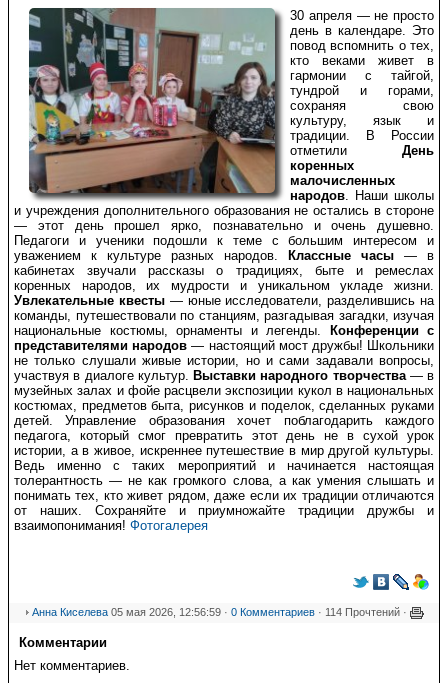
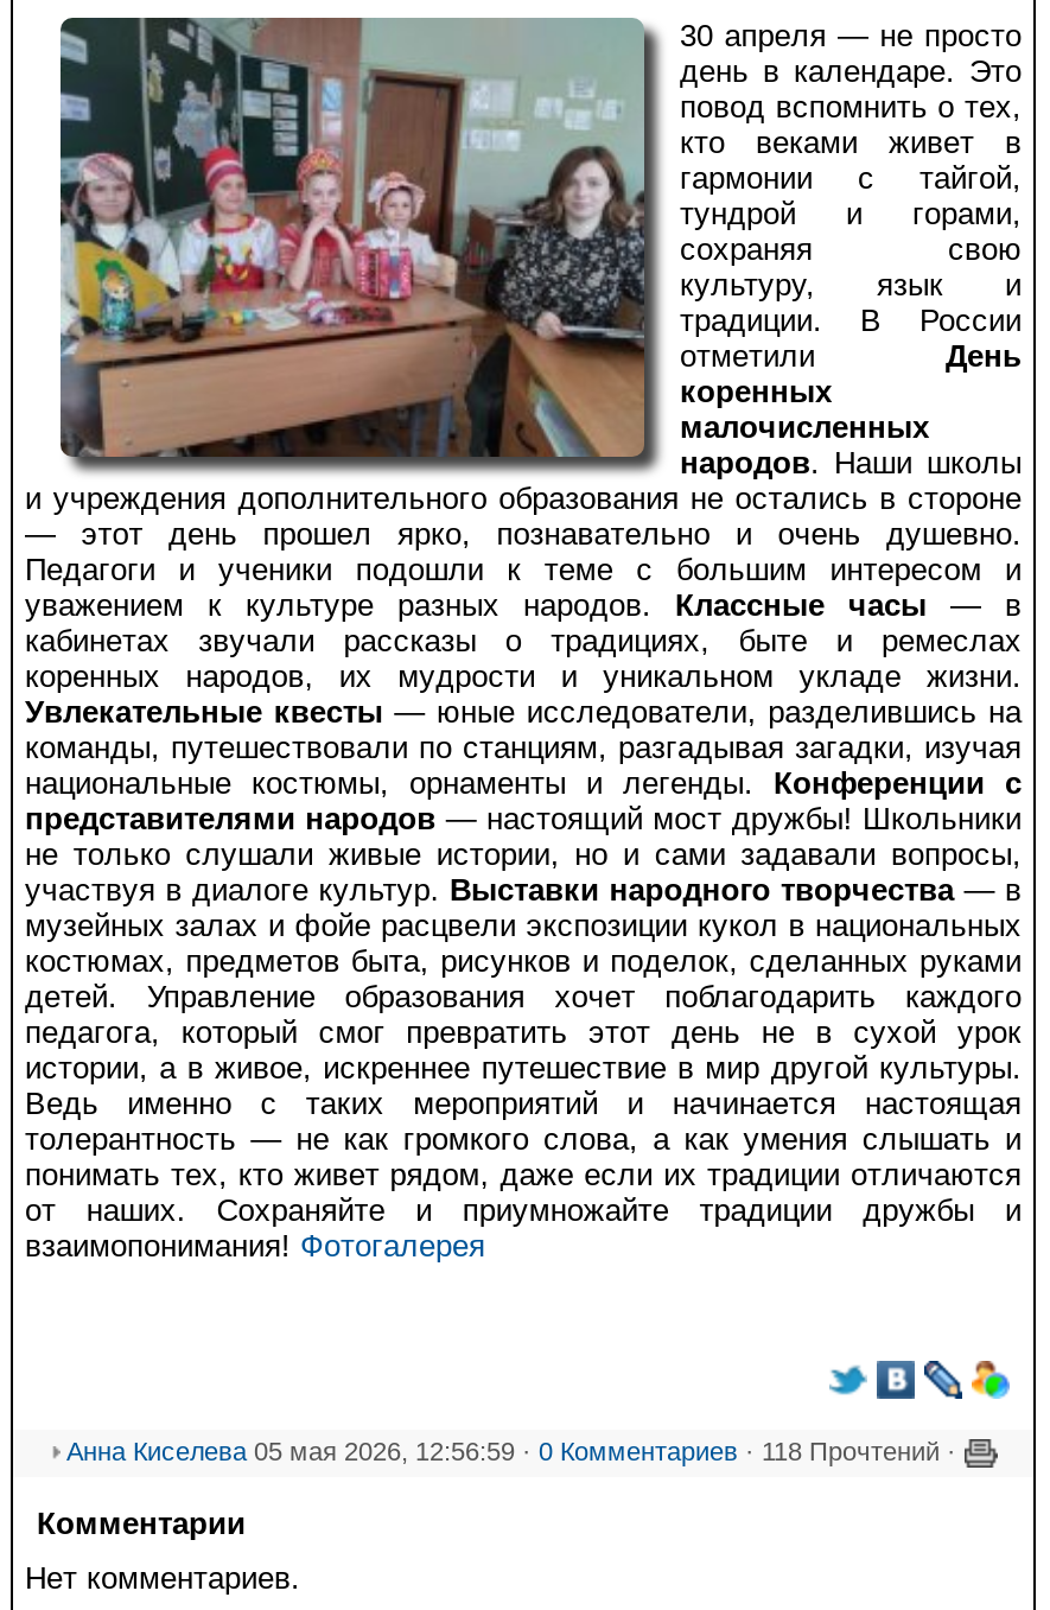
[31,606,409,618] Анна Киселева 05 мая 2026, 12:56:59 · 0 Комментариев · 114 Прочтений · -> [66,1437,963,1465] Анна Киселева 05 мая 2026, 12:56:59 · 0 Комментариев · 118 Прочтений ·

